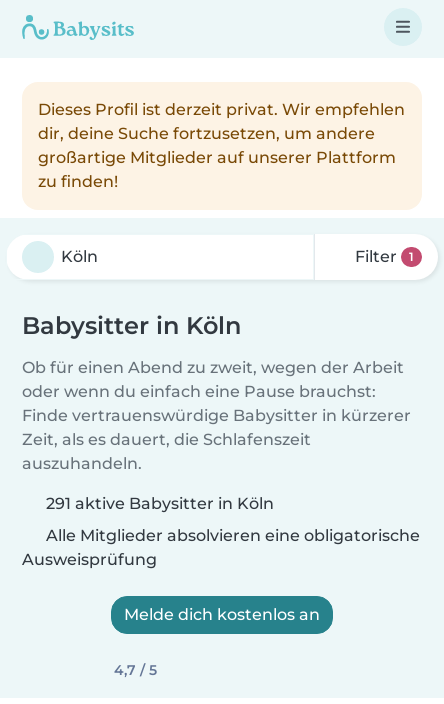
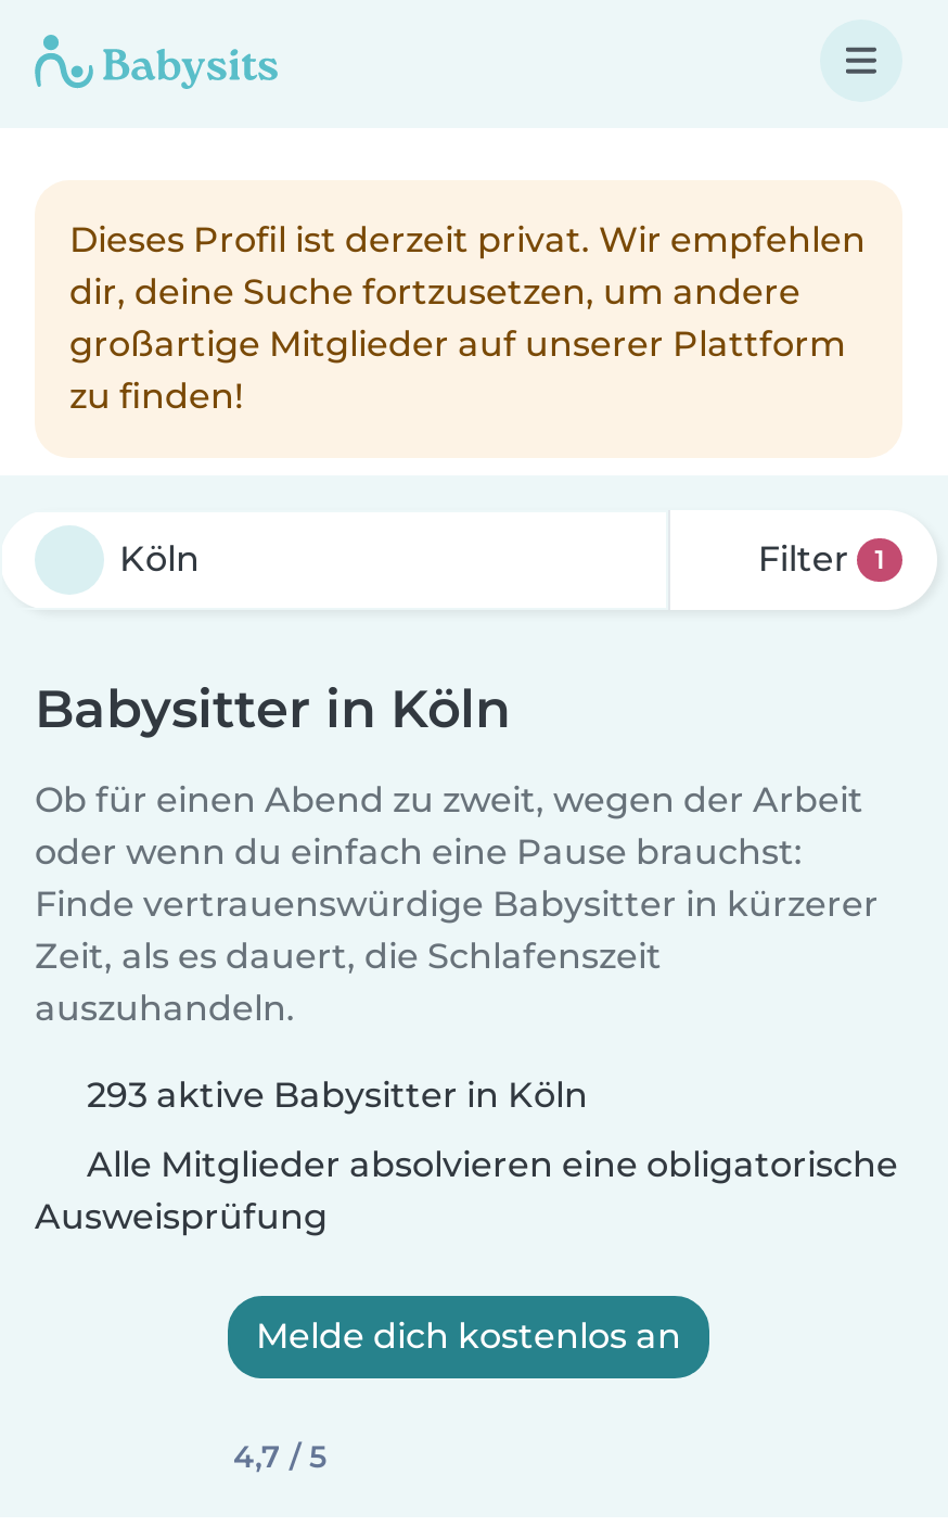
[46,494,274,513] 291 aktive Babysitter in Köln -> [87,1074,588,1116] 293 aktive Babysitter in Köln

